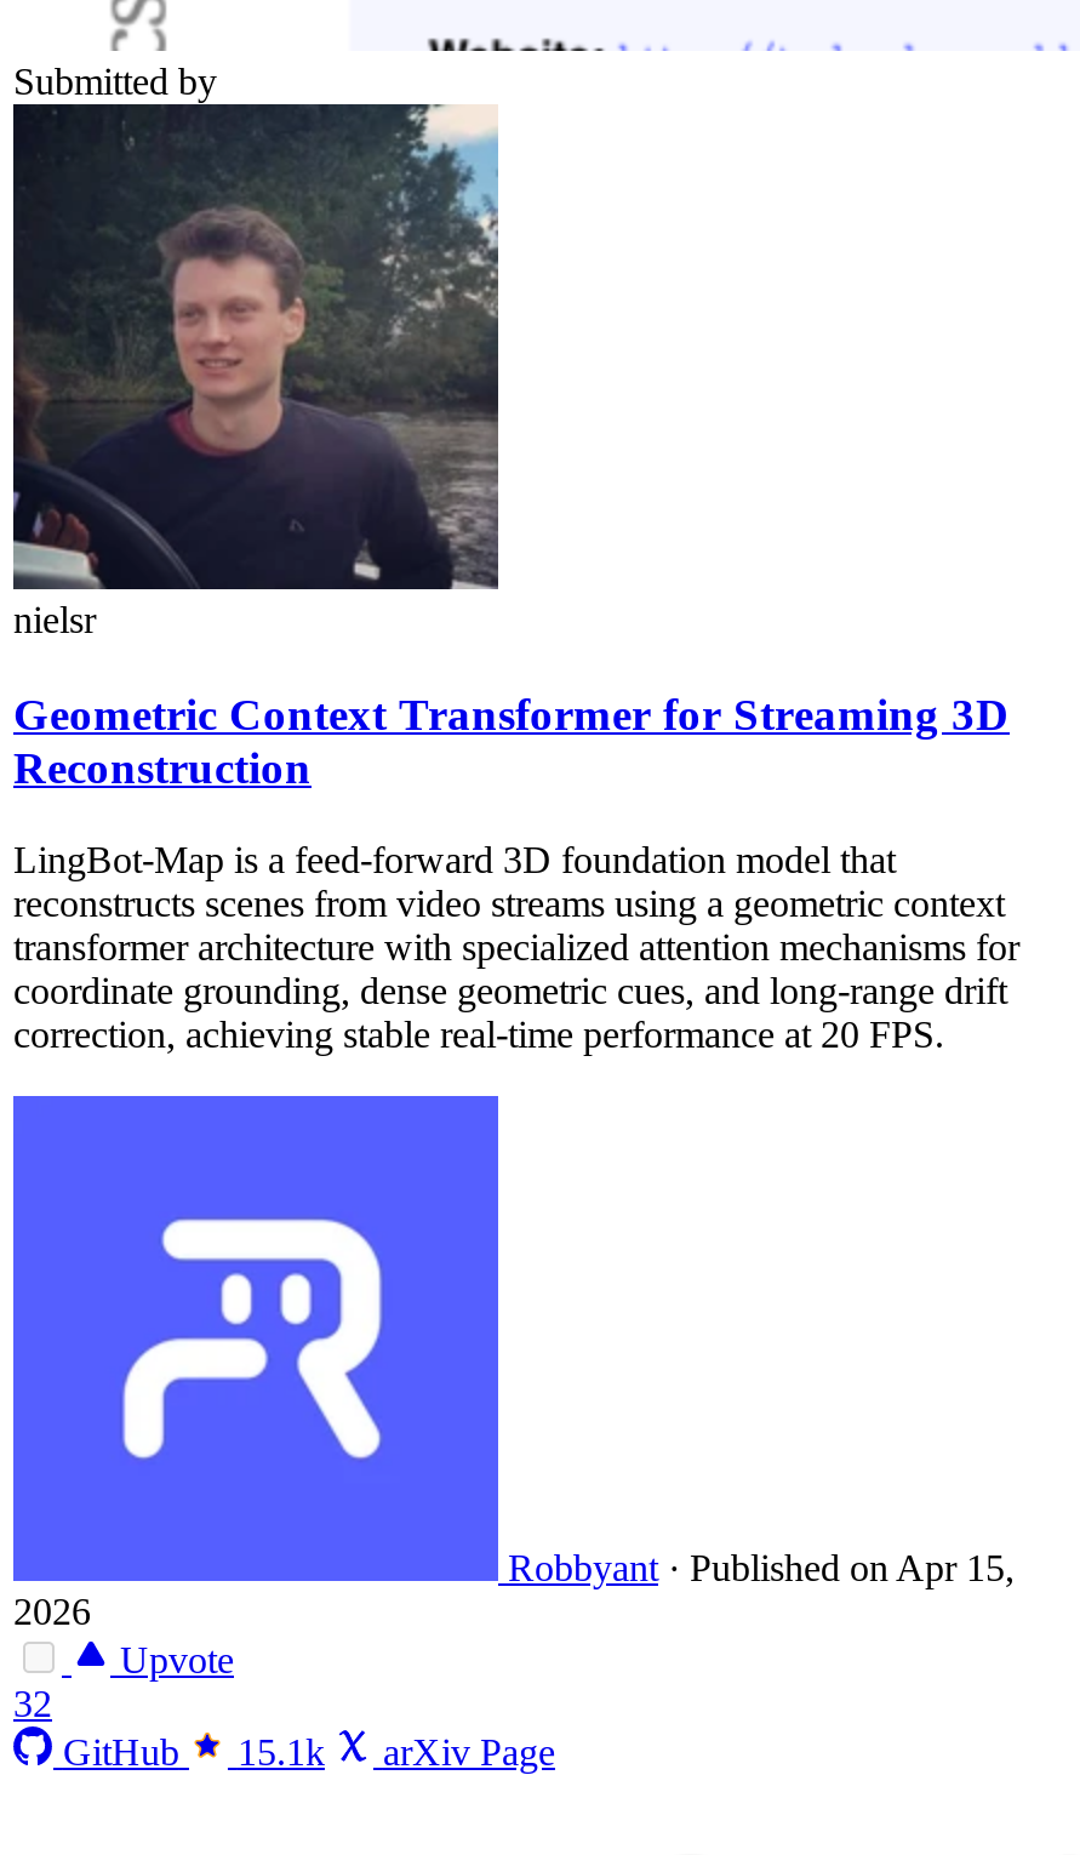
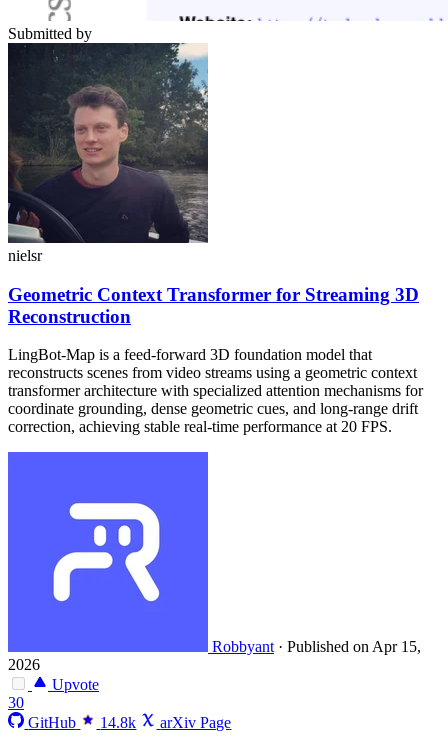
[13,1684,52,1725] 32 -> [8,694,24,711] 30
[63,1732,555,1774] GitHub 15.1k arXiv Page -> [28,714,231,731] GitHub 14.8k arXiv Page

